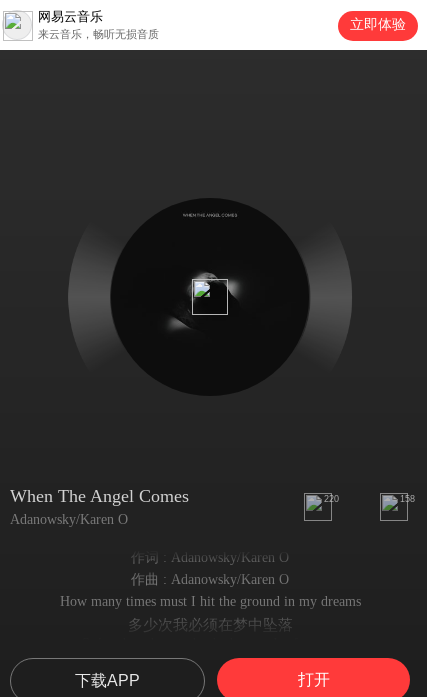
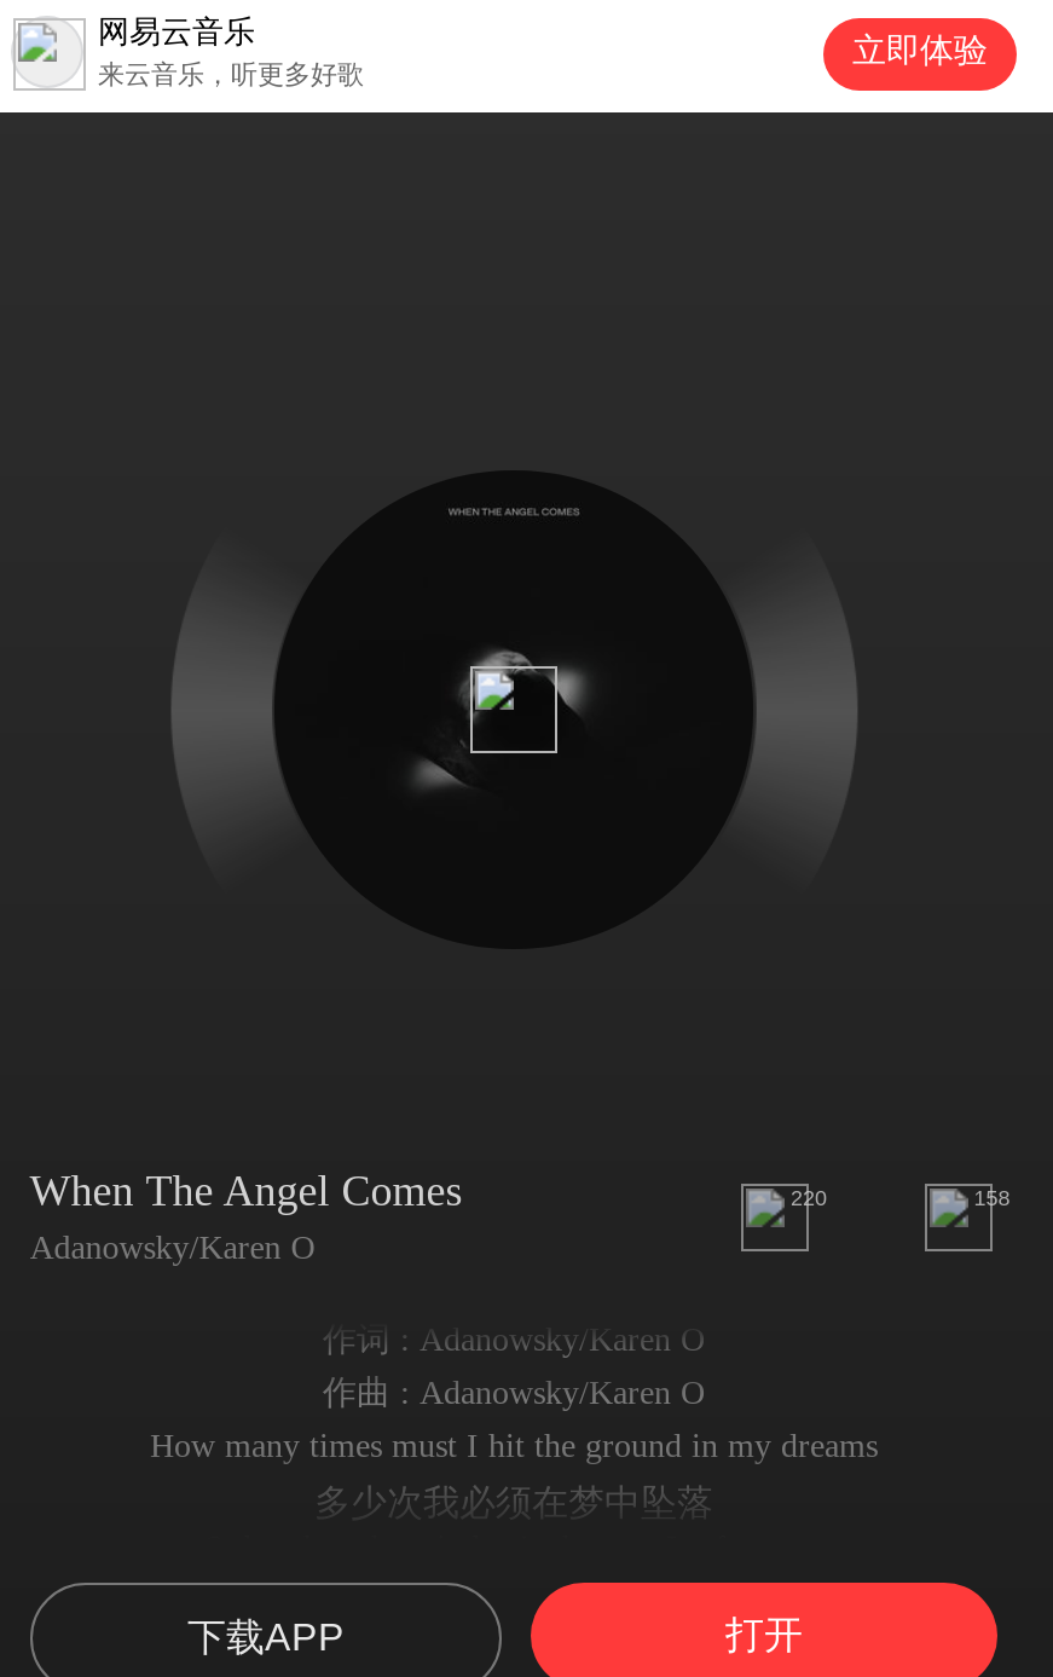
[38,28,159,40] 来云音乐，畅听无损音质 -> [98,59,364,88] 来云音乐，听更多好歌

